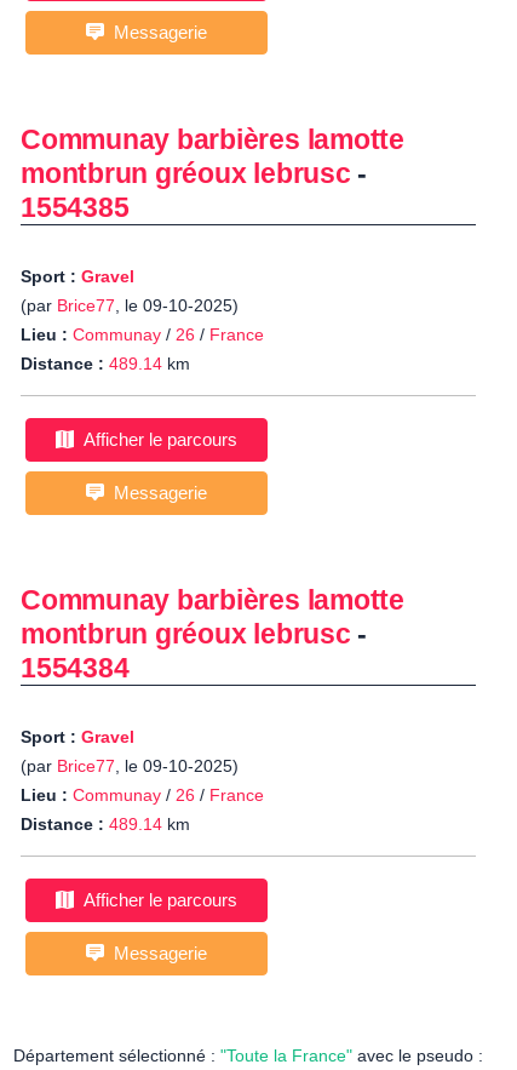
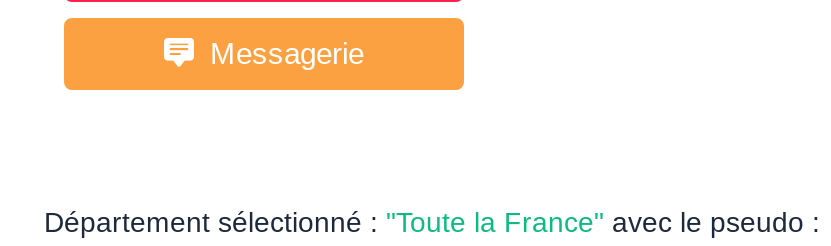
[21,124,404,374] Communay barbières lamotte | montbrun gréoux lebrusc - | 1554385 | Sport : Gravel | (par Brice77, le 09-10-2025) | Lieu : Communay / 26 / France | Distance : 489.14 km -> none
[74,429,237,503] Afficher le parcours | Messagerie -> none
[21,584,404,834] Communay barbières lamotte | montbrun gréoux lebrusc - | 1554384 | Sport : Gravel | (par Brice77, le 09-10-2025) | Lieu : Communay / 26 / France | Distance : 489.14 km -> none
[74,890,237,964] Afficher le parcours | Messagerie -> none

